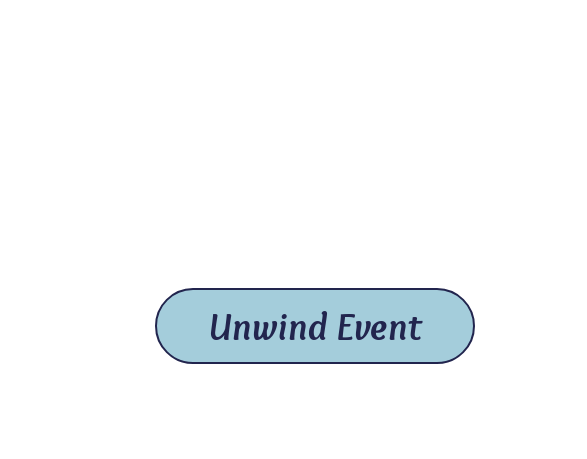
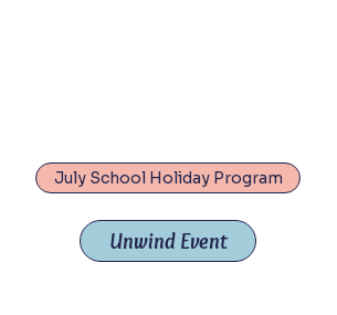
none -> [54,168,282,188] July School Holiday Program

